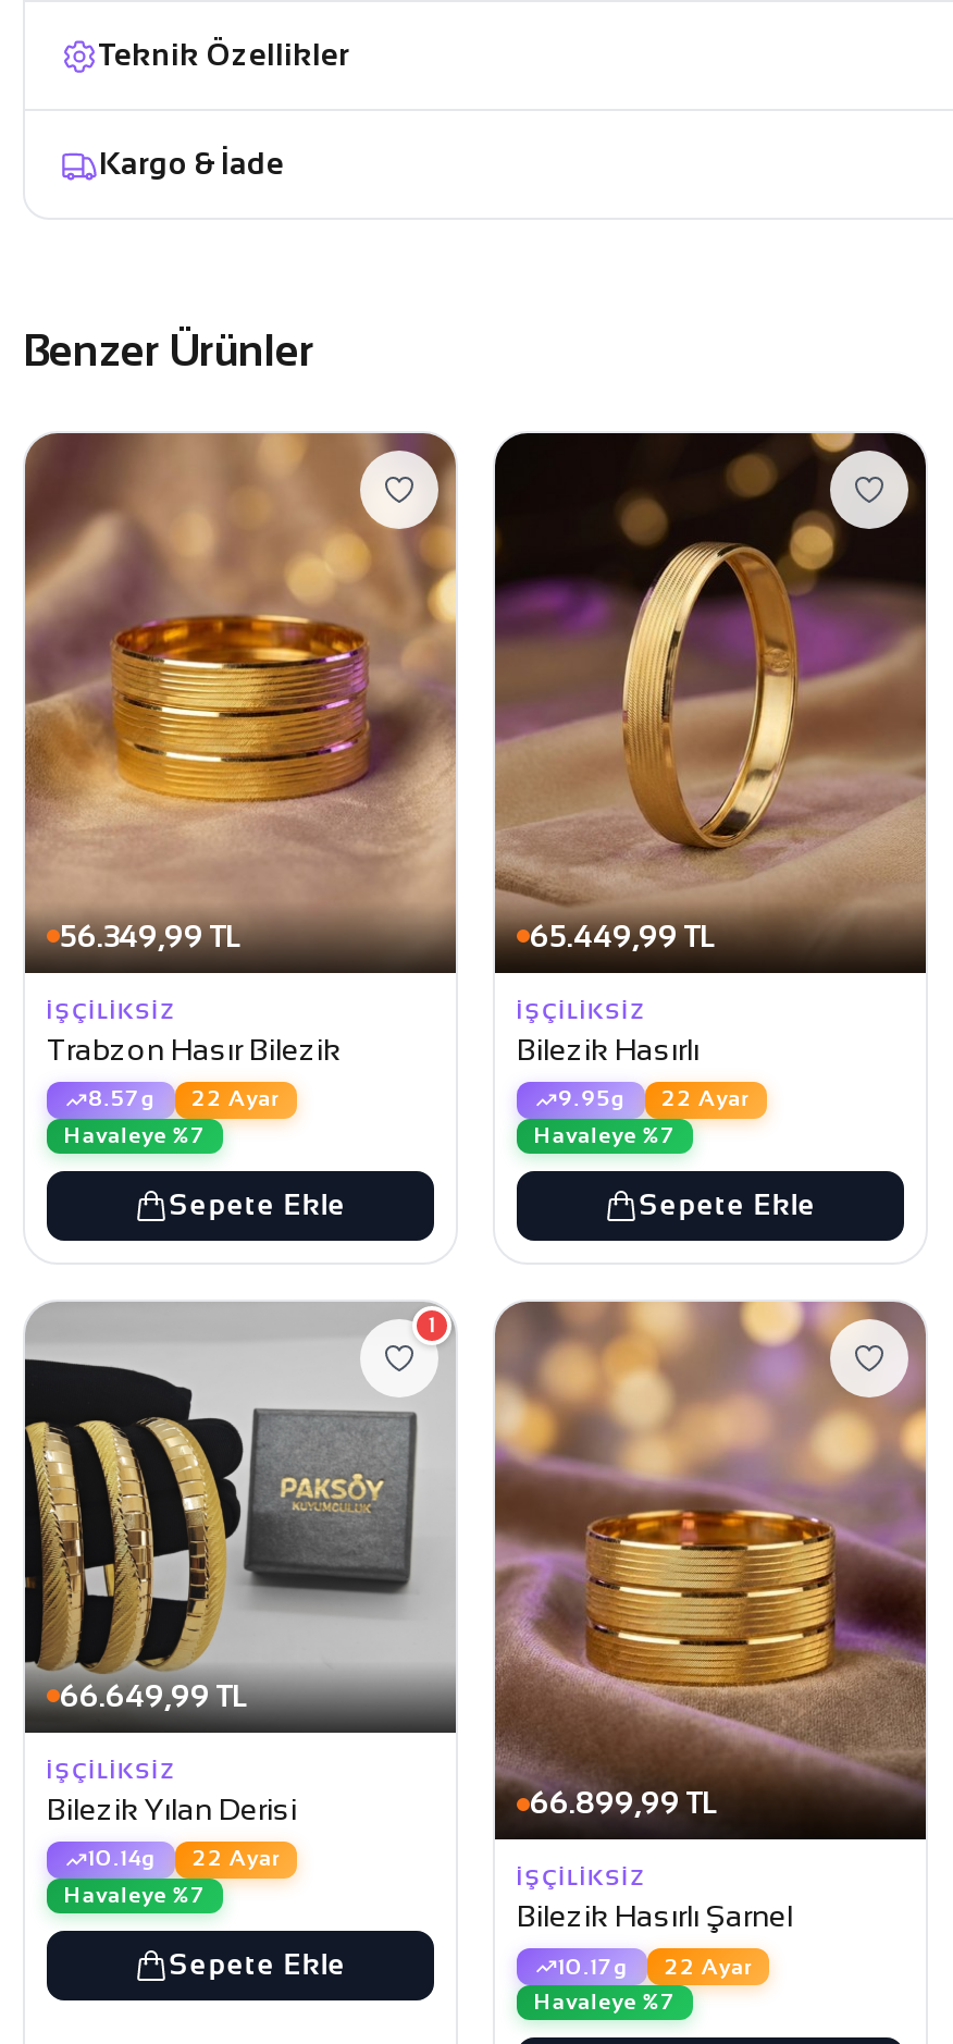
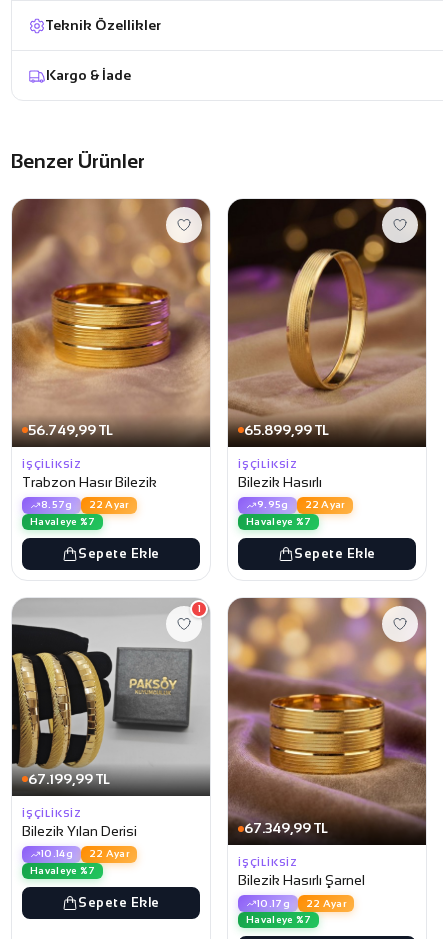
[60,918,240,952] 56.349,99 TL -> [28,421,113,437] 56.749,99 TL
[530,918,715,952] 65.449,99 TL -> [244,421,329,437] 65.899,99 TL
[60,1677,247,1712] 66.649,99 TL -> [28,770,110,786] 67.199,99 TL
[530,1785,717,1820] 66.899,99 TL -> [244,820,328,836] 67.349,99 TL

